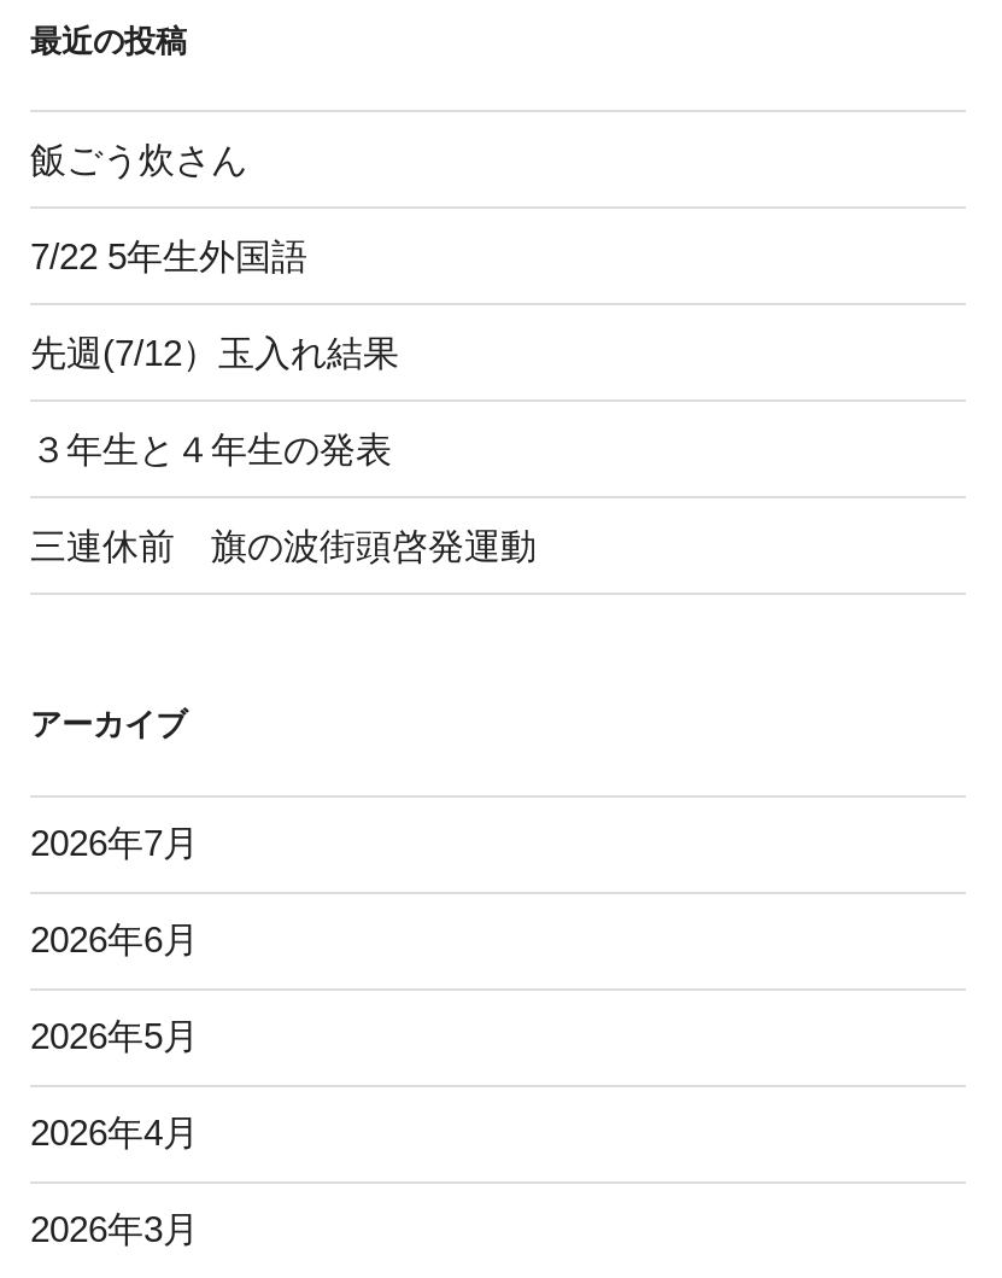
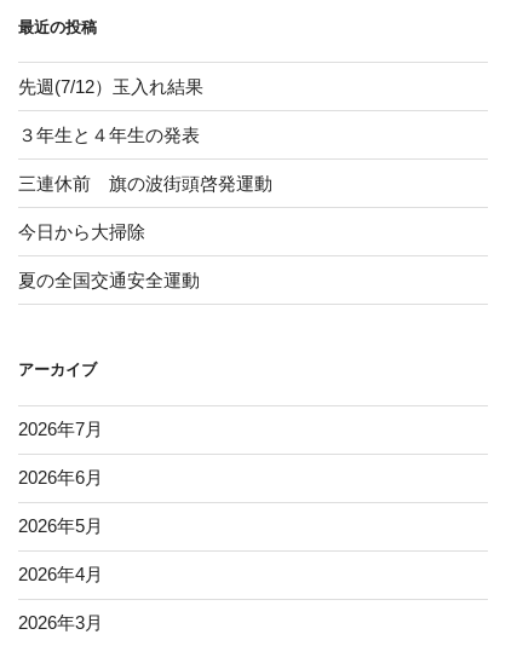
[30,138,307,276] 飯ごう炊さん | 7/22 5年生外国語 -> none
moved [30,331,537,566] -> [18,76,272,193]: 先週(7/12）玉入れ結果 | ３年生と４年生の発表 | 三連休前 旗の波街頭啓発運動
none -> [18,221,200,290] 今日から大掃除 | 夏の全国交通安全運動

